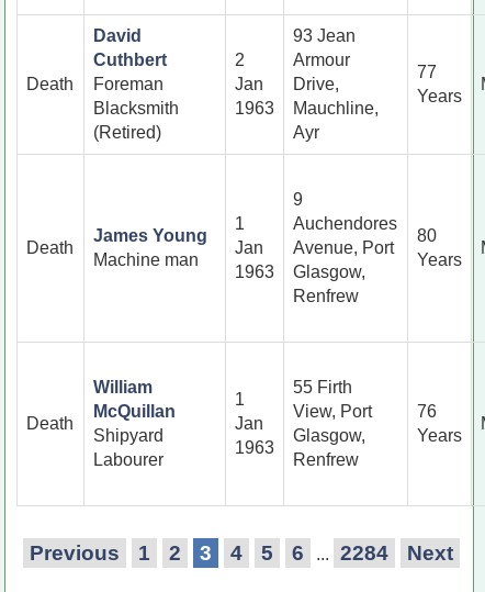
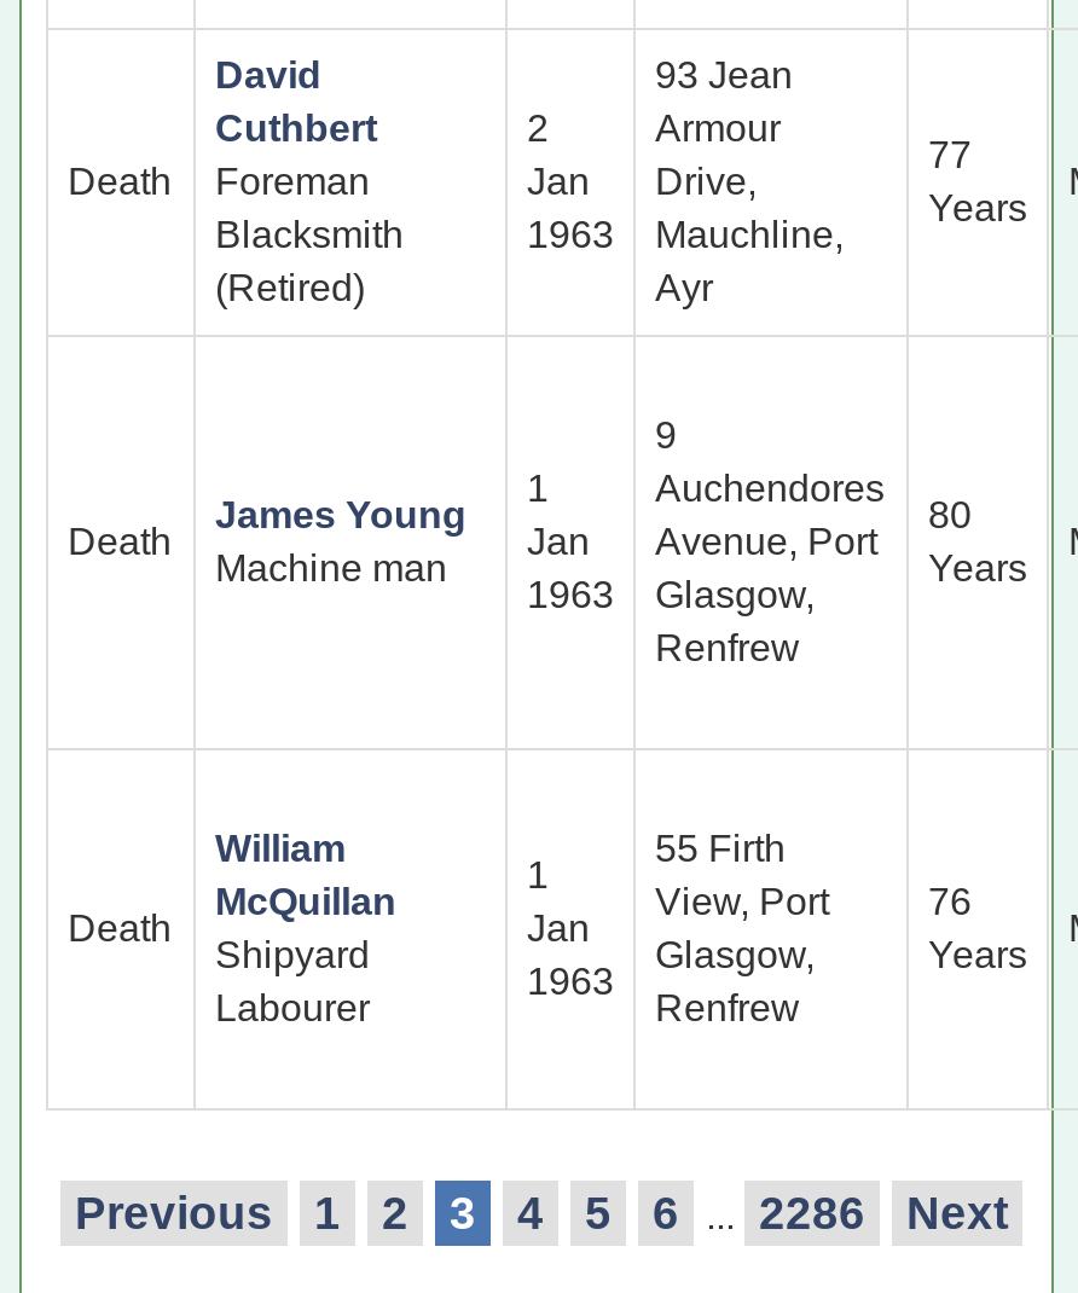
[30,542,453,565] Previous 1 2 3 4 5 6 ... 2284 Next -> [75,1189,1008,1240] Previous 1 2 3 4 5 6 ... 2286 Next

